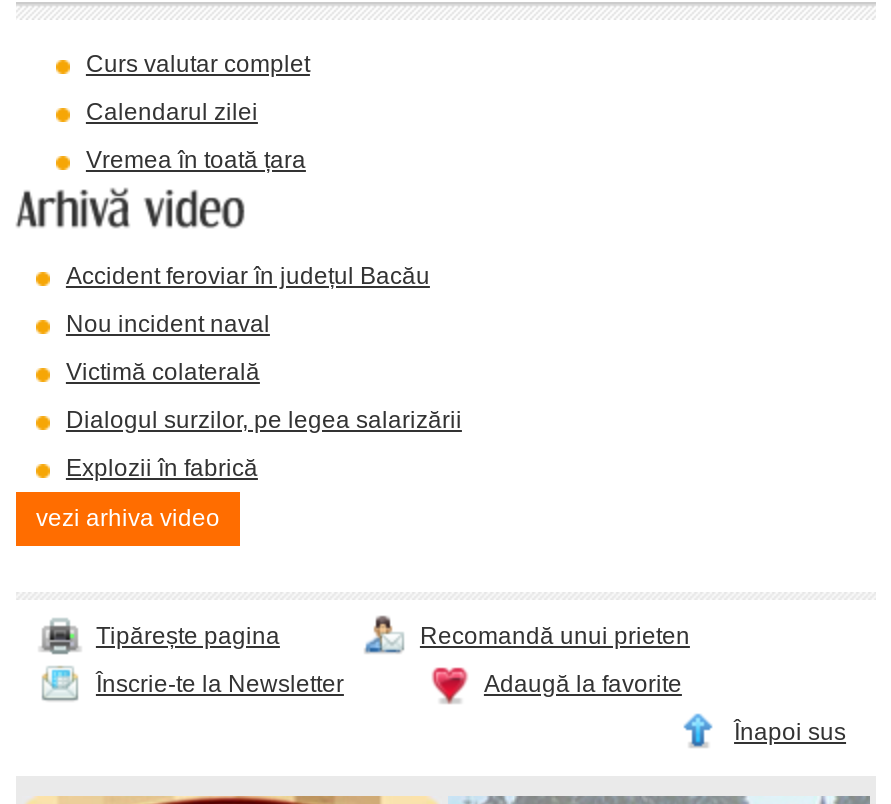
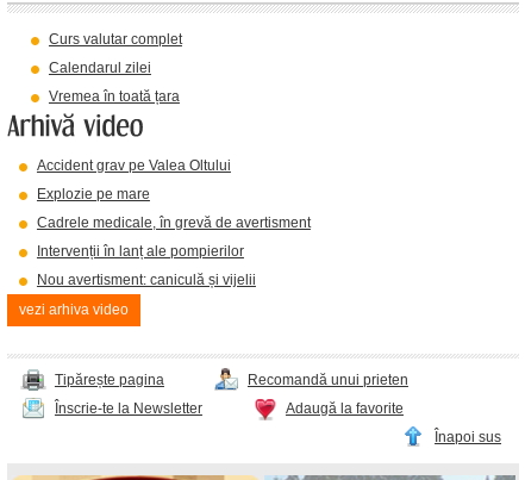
[66,263,430,291] Accident feroviar în județul Bacău -> [37,158,231,174] Accident grav pe Valea Oltului
[66,311,270,339] Nou incident naval -> [37,186,150,203] Explozie pe mare
[66,359,260,387] Victimă colaterală -> [37,215,311,232] Cadrele medicale, în grevă de avertisment
[66,407,462,435] Dialogul surzilor, pe legea salarizării -> [37,243,244,260] Intervenții în lanț ale pompierilor
[66,455,258,483] Explozii în fabrică -> [37,272,256,289] Nou avertisment: caniculă și vijelii

